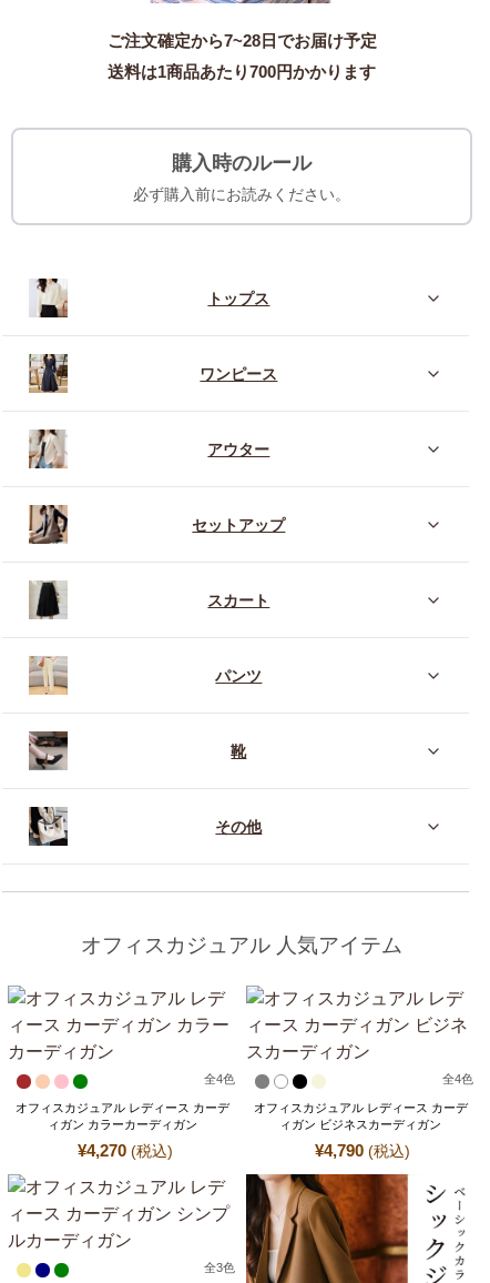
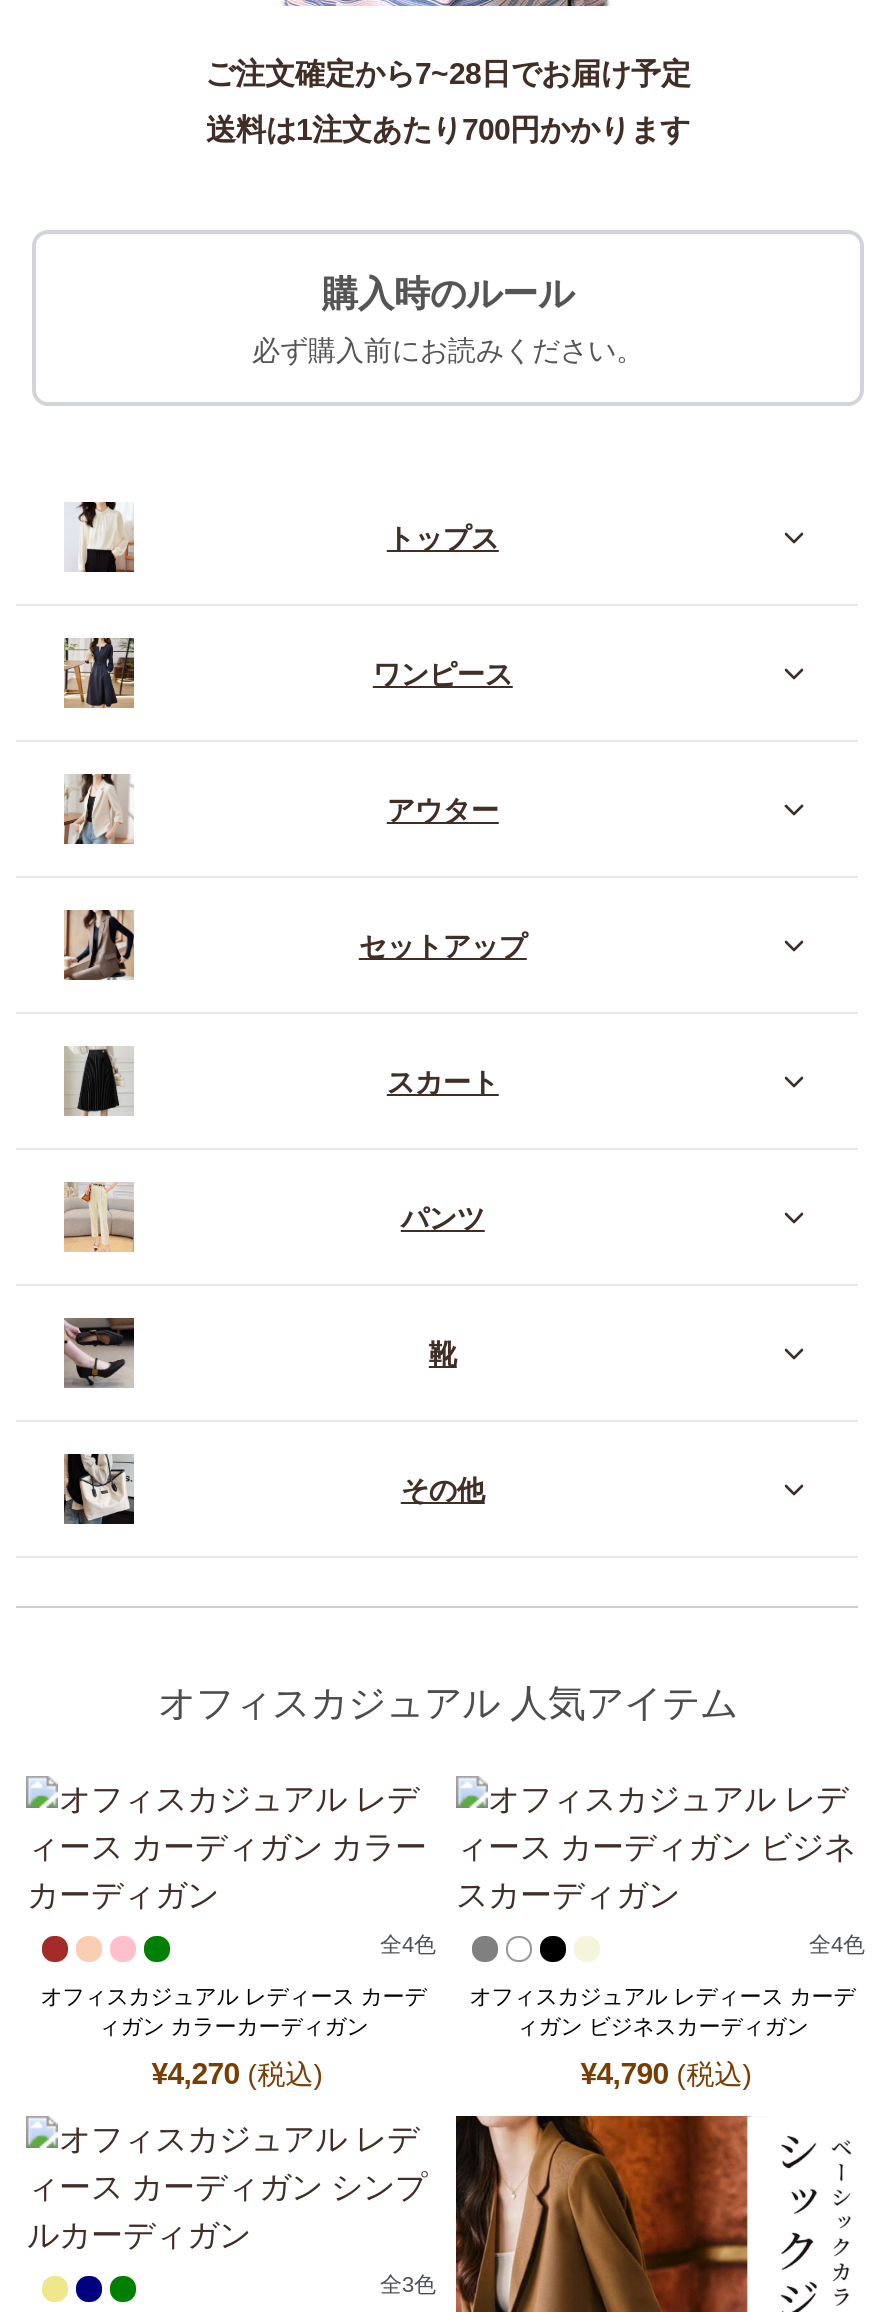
[108,62,376,81] 送料は1商品あたり700円かかります -> [206,112,690,146] 送料は1注文あたり700円かかります

